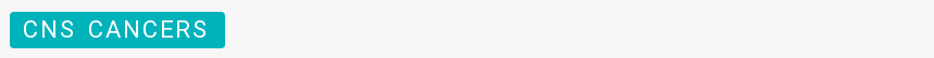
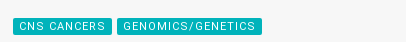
none -> [123,20,256,33] GENOMICS/GENETICS

